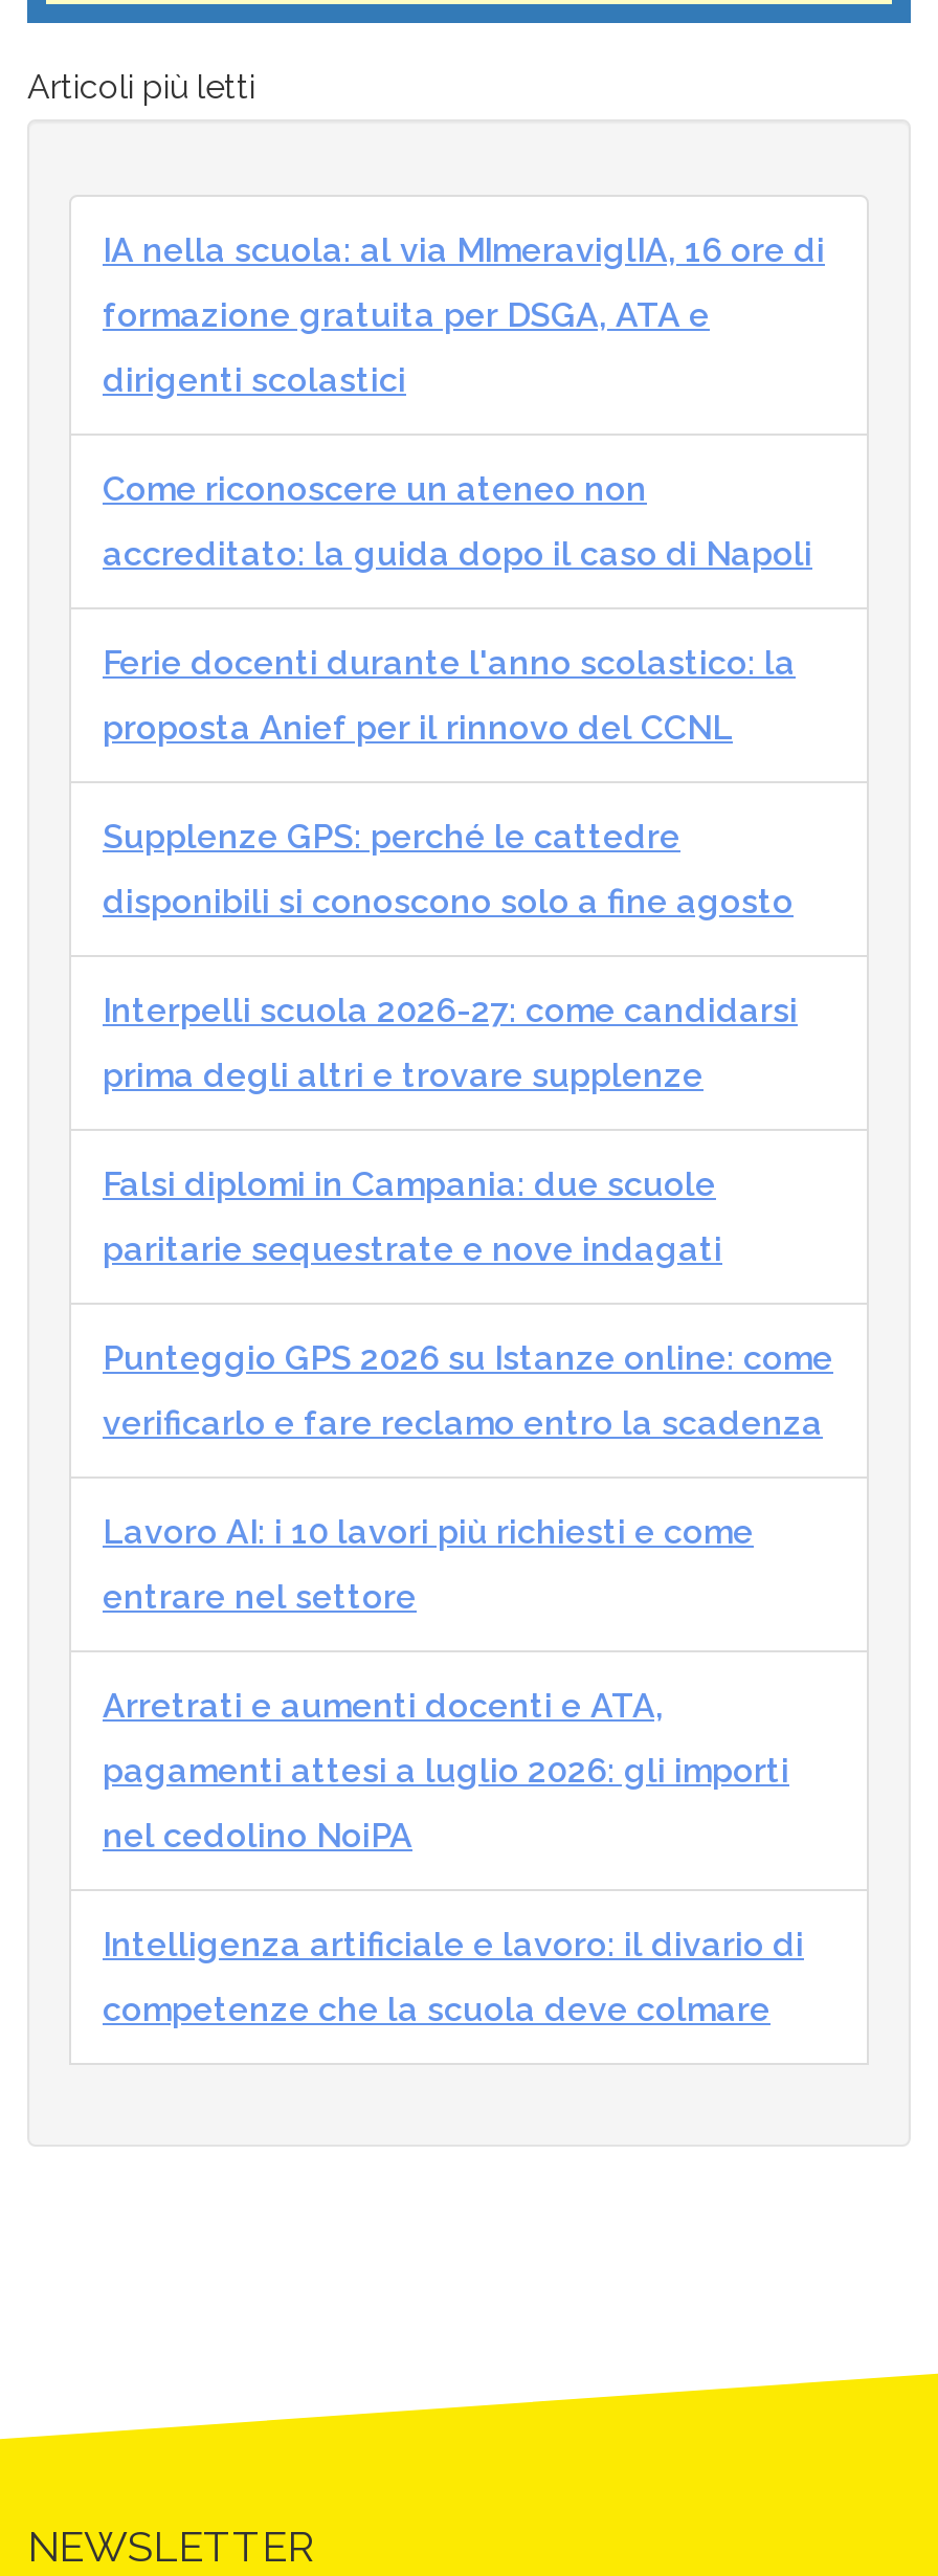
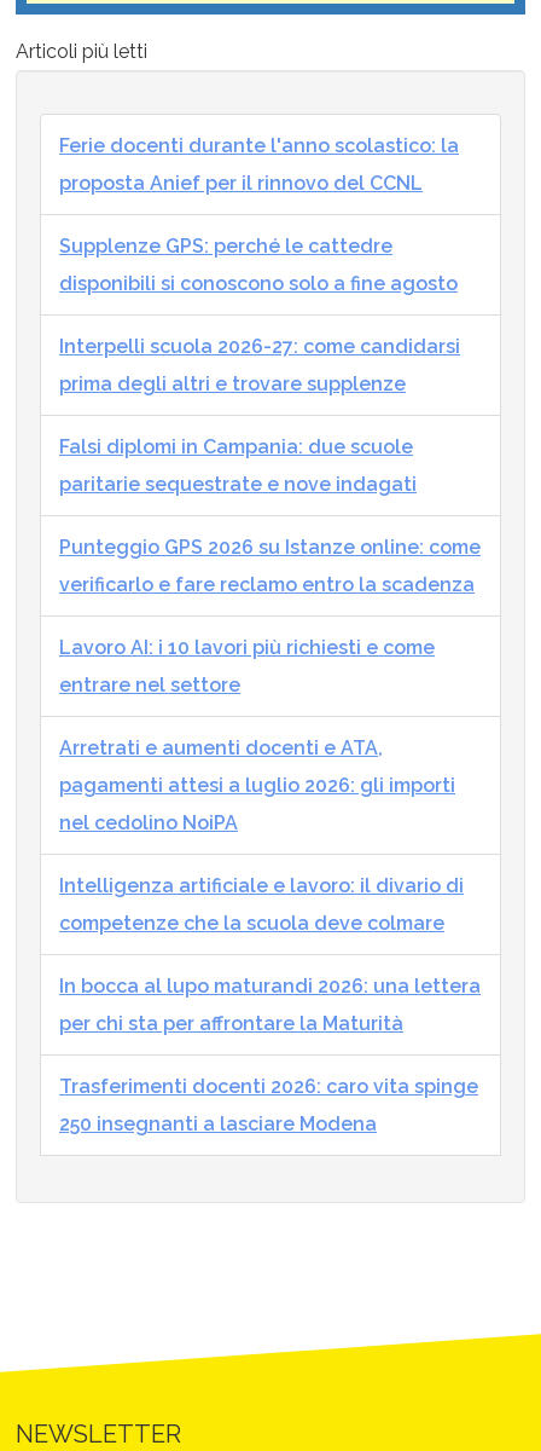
[103,230,825,574] IA nella scuola: al via MImeraviglIA, 16 ore di | formazione gratuita per DSGA, ATA e | dirigenti scolastici | Come riconoscere un ateneo non | accreditato: la guida dopo il caso di Napoli -> none
moved [103,643,833,2029] -> [59,134,481,935]: Ferie docenti durante l'anno scolastico: la | proposta Anief per il rinnovo del CCNL | Supplenze GPS: perché le cattedre | ... | Intelligenza artificiale e lavoro: il divario di | competenze che la scuola deve colmare
none -> [59,974,481,1135] In bocca al lupo maturandi 2026: una lettera | per chi sta per affrontare la Maturità | Trasferimenti docenti 2026: caro vita spinge | 250 insegnanti a lasciare Modena

